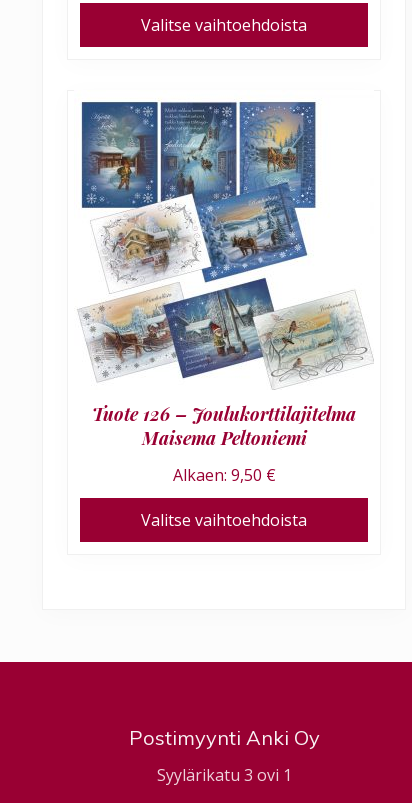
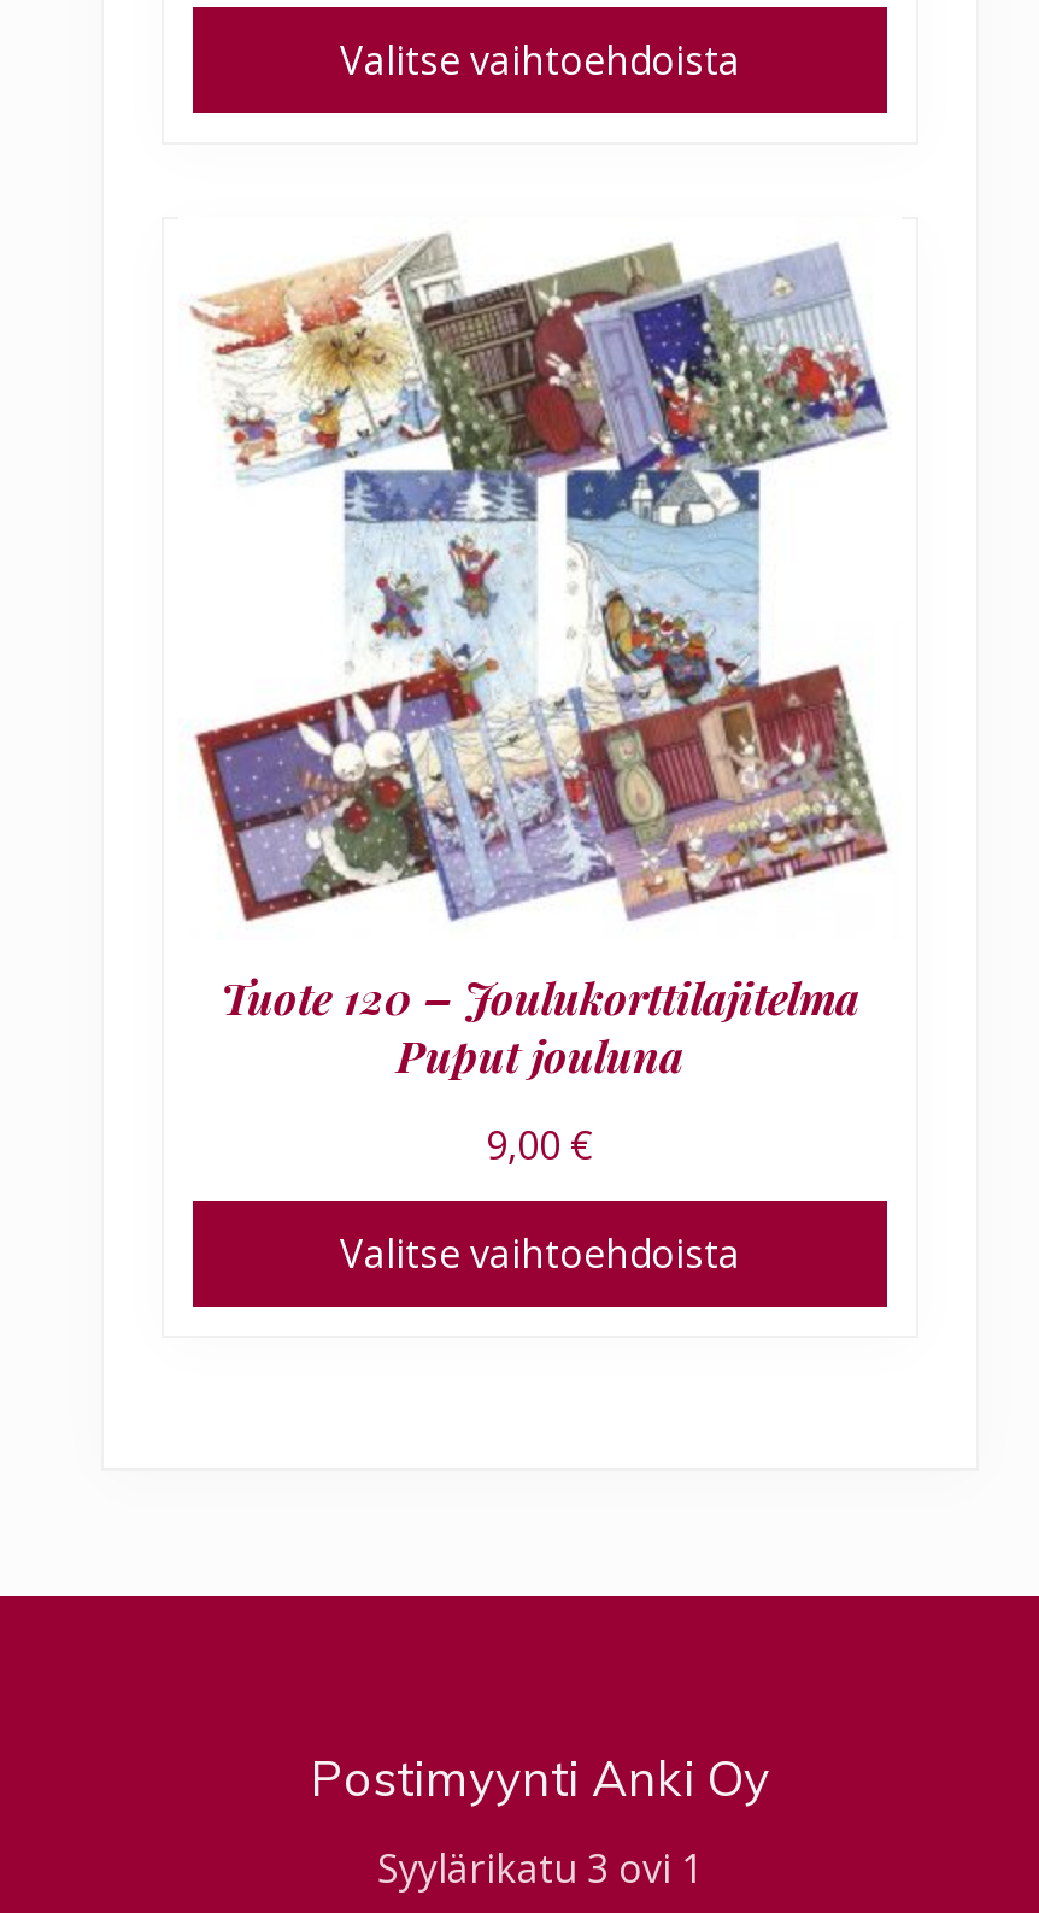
[78,98,368,450] [image] | Tuote 126 – Joulukorttilajitelma | Maisema Peltoniemi -> [190,234,890,1085] [image] | Tuote 120 – Joulukorttilajitelma | Puput jouluna
[172,464,275,486] Alkaen: 9,50 € -> [486,1119,594,1172] 9,00 €

